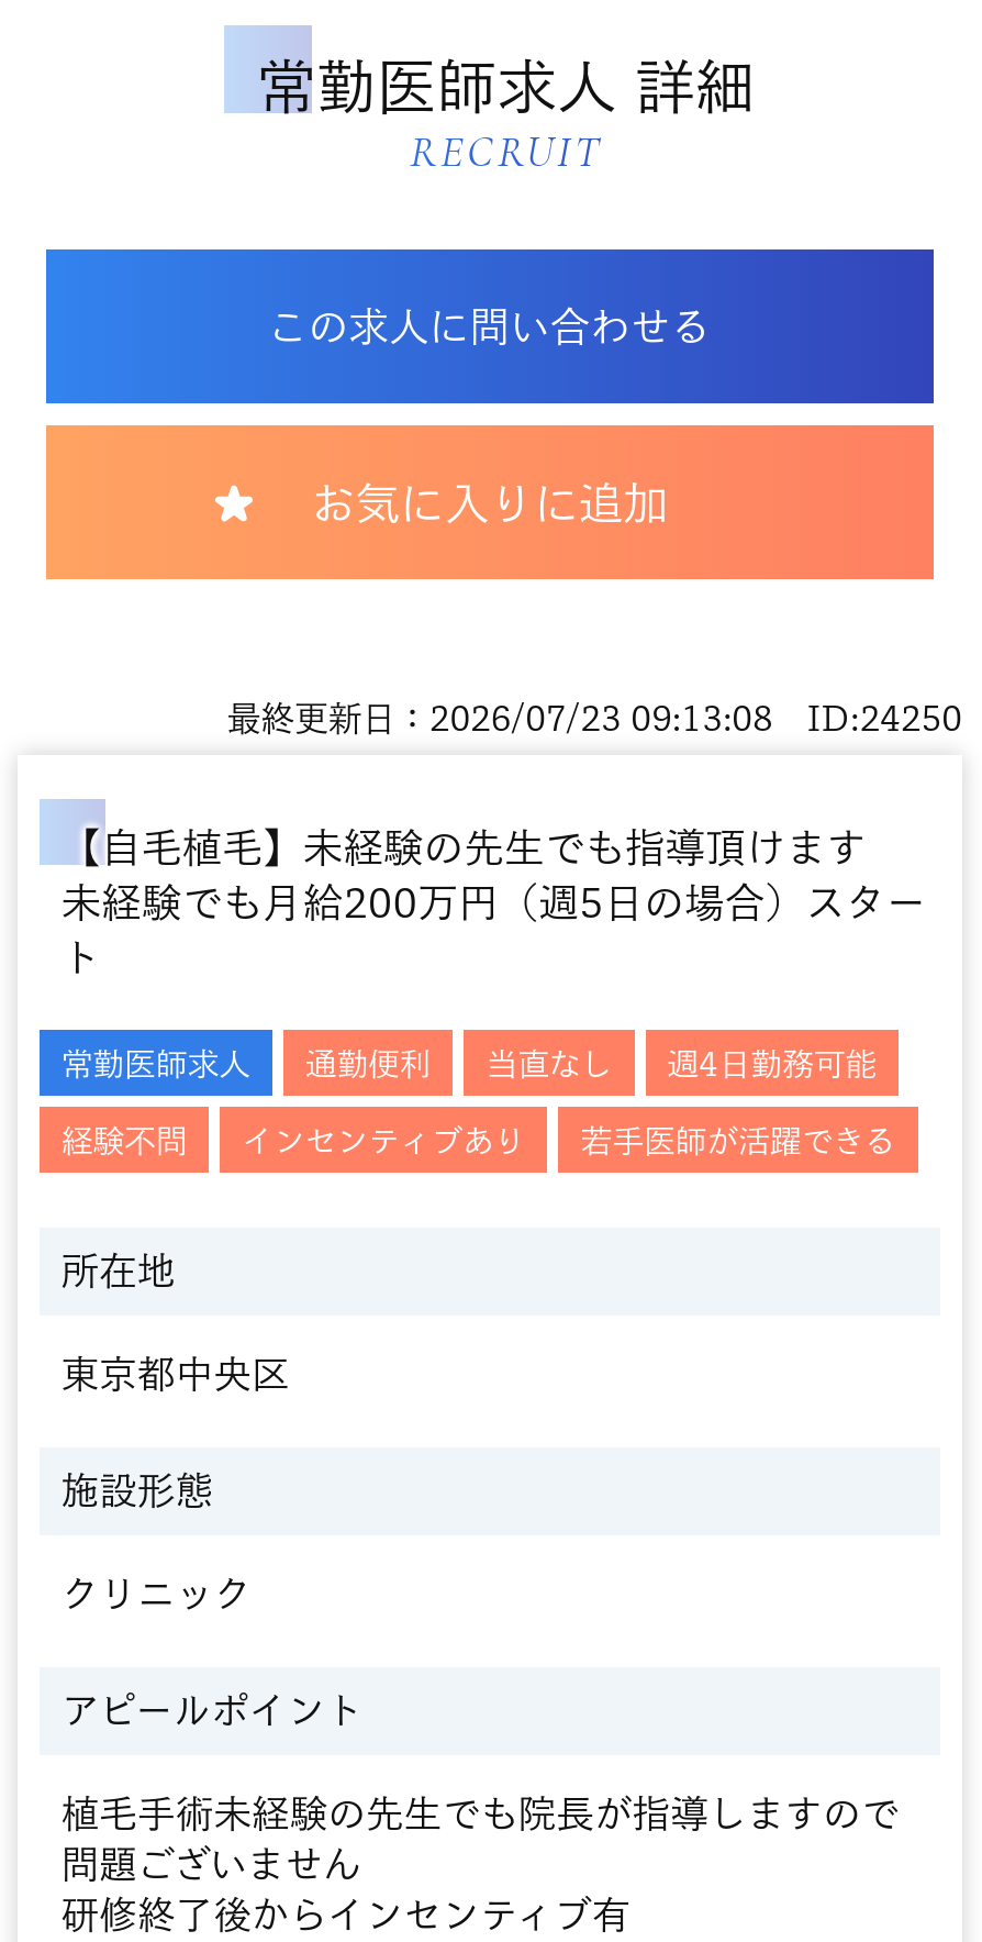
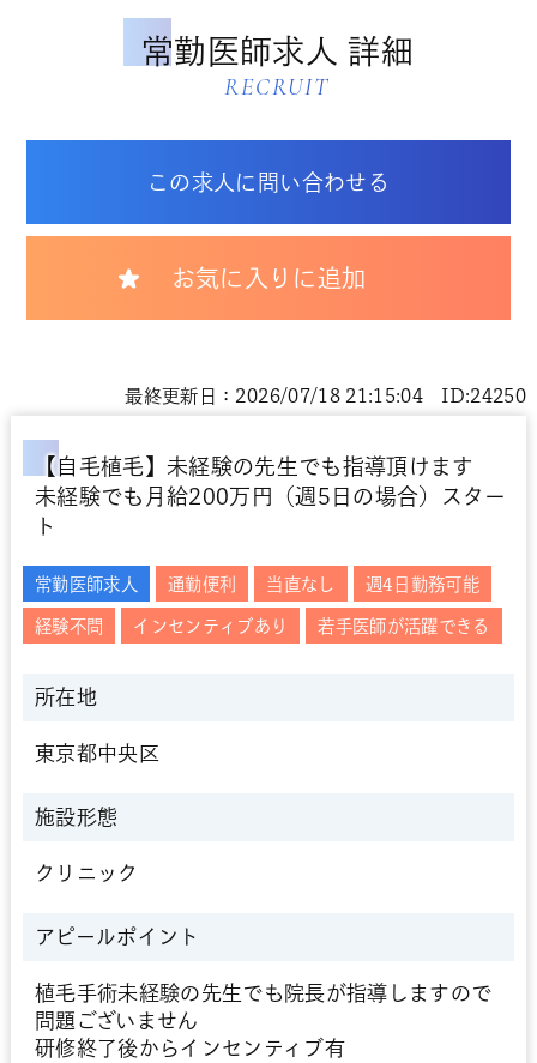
[227,702,962,735] 最終更新日：2026/07/23 09:13:08 ID:24250 -> [125,387,526,405] 最終更新日：2026/07/18 21:15:04 ID:24250

